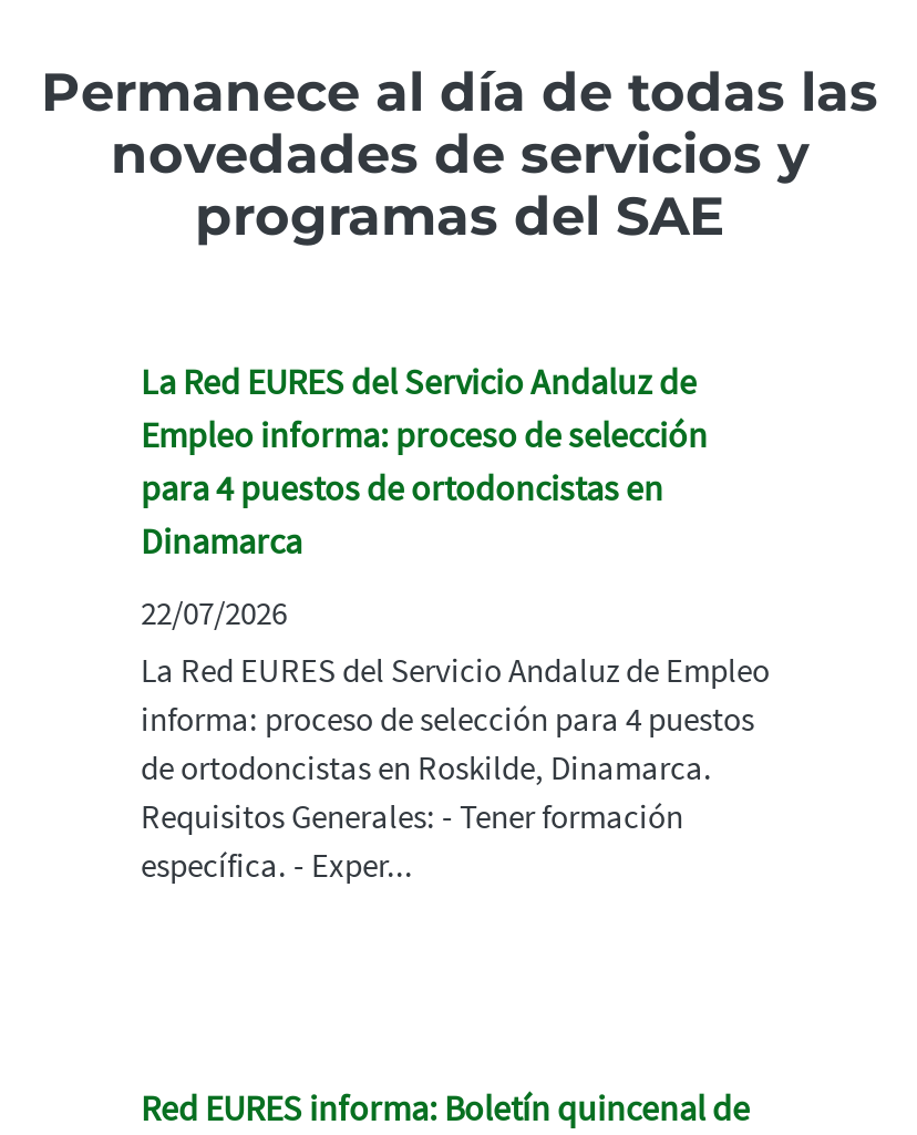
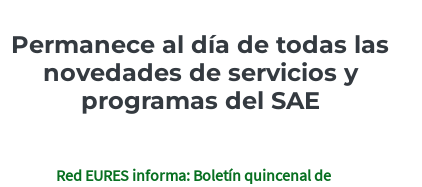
[141,359,770,887] La Red EURES del Servicio Andaluz de | Empleo informa: proceso de selección | para 4 puestos de ortodoncistas en | Dinamarca | 22/07/2026 | La Red EURES del Servicio Andaluz de Empleo | informa: proceso de selección para 4 puestos | de ortodoncistas en Roskilde, Dinamarca. | Requisitos Generales: - Tener formación | específica. - Exper... -> none

